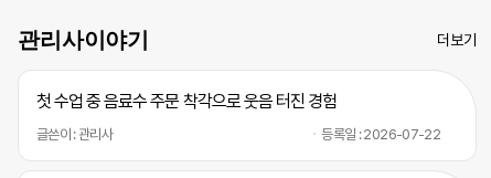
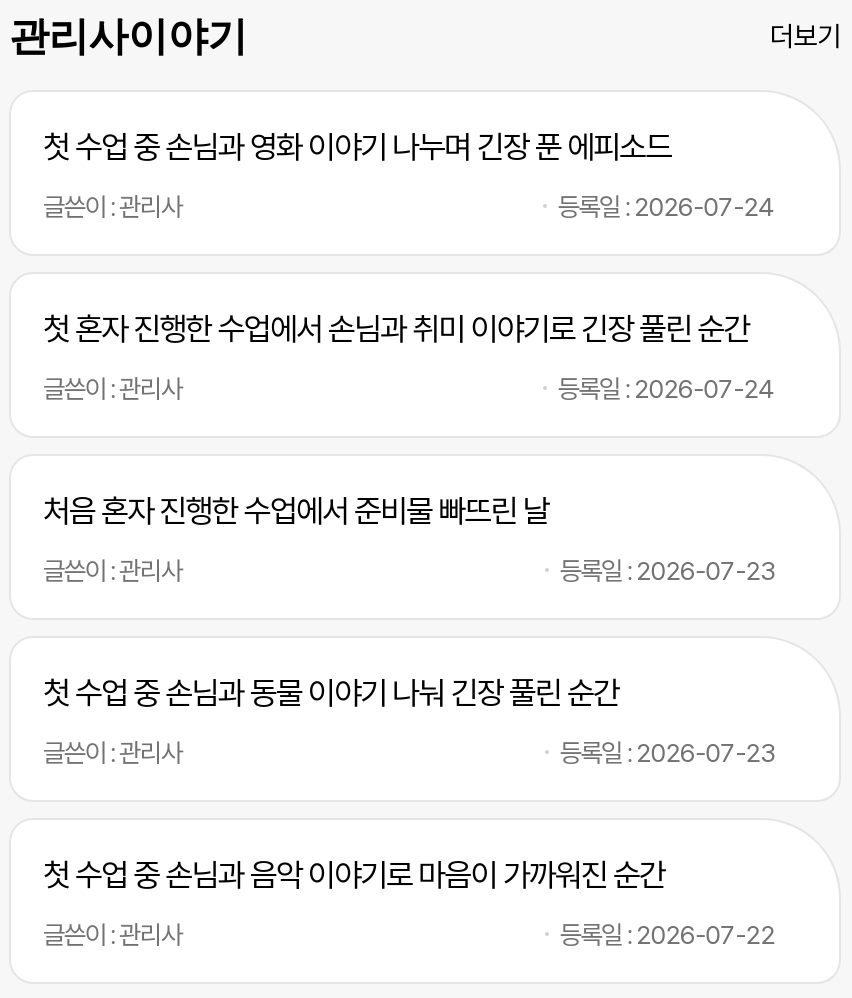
[36,90,337,111] 첫 수업 중 음료수 주문 착각으로 웃음 터진 경험 -> [43,128,775,894] 첫 수업 중 손님과 영화 이야기 나누며 긴장 푼 에피소드 | 글쓴이 : 관리사 | 등록일 : 2026-07-24 | 첫 혼자 진행한 수업에서 손님과 취미 이야기로 긴장 풀린 순간 | 글쓴이 : 관리사 | 등록일 : 2026-07-24 | 처음 혼자 진행한 수업에서 준비물 빠뜨린 날 | 글쓴이 : 관리사 | 등록일 : 2026-07-23 | 첫 수업 중 손님과 동물 이야기 나눠 긴장 풀린 순간 | 글쓴이 : 관리사 | 등록일 : 2026-07-23 | 첫 수업 중 손님과 음악 이야기로 마음이 가까워진 순간

